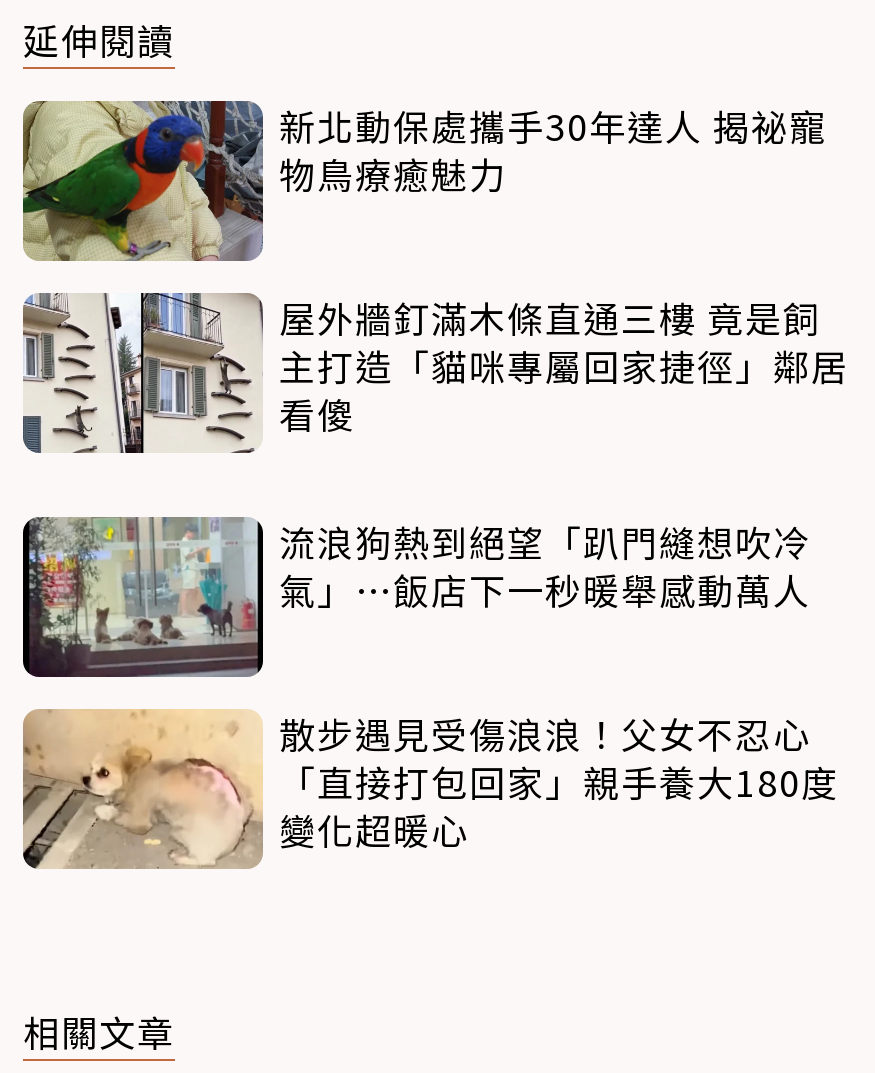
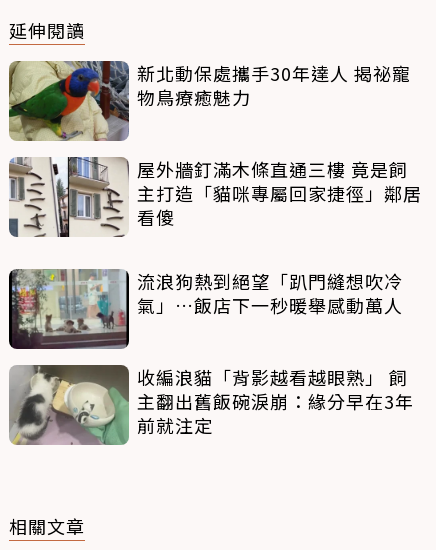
[23,708,839,869] [image] | 散步遇見受傷浪浪！父女不忍心 | 「直接打包回家」親手養大180度 | 變化超暖心 -> [9,364,414,445] [image] | 收編浪貓「背影越看越眼熟」 飼 | 主翻出舊飯碗淚崩：緣分早在3年 | 前就注定

